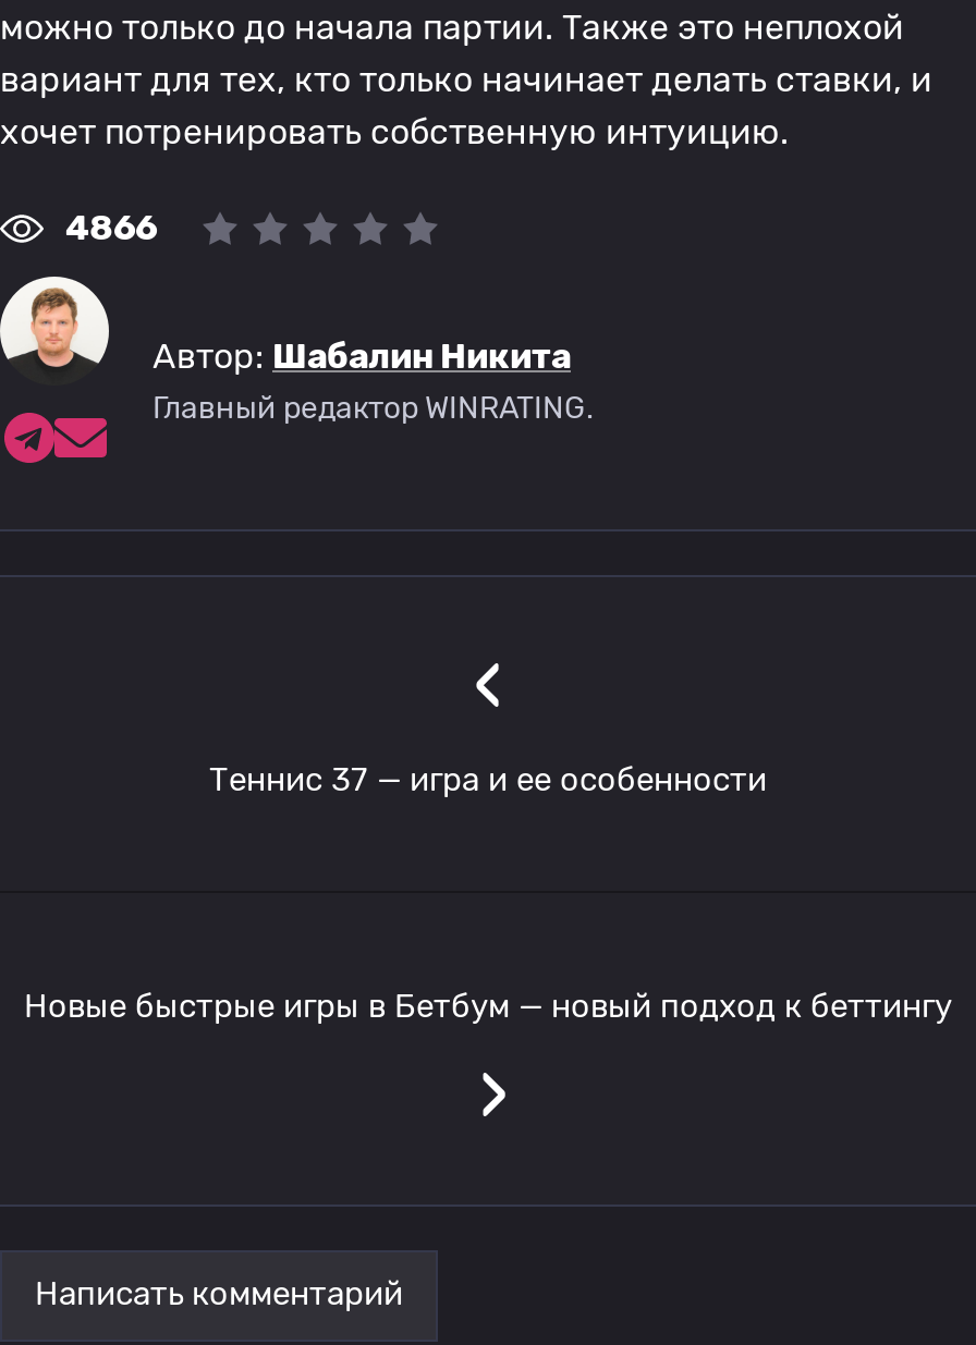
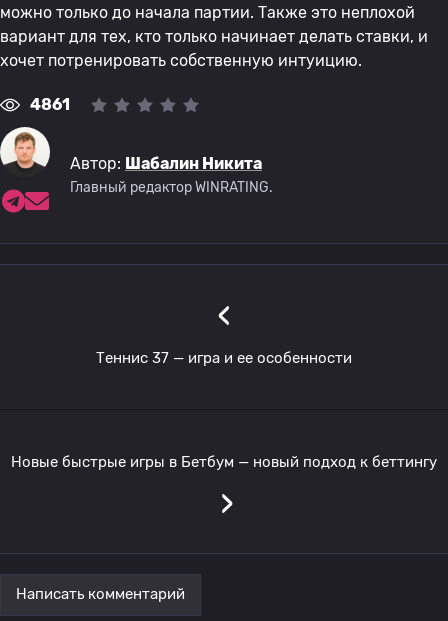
[65,208,157,249] 4866 -> [30,95,70,114] 4861

